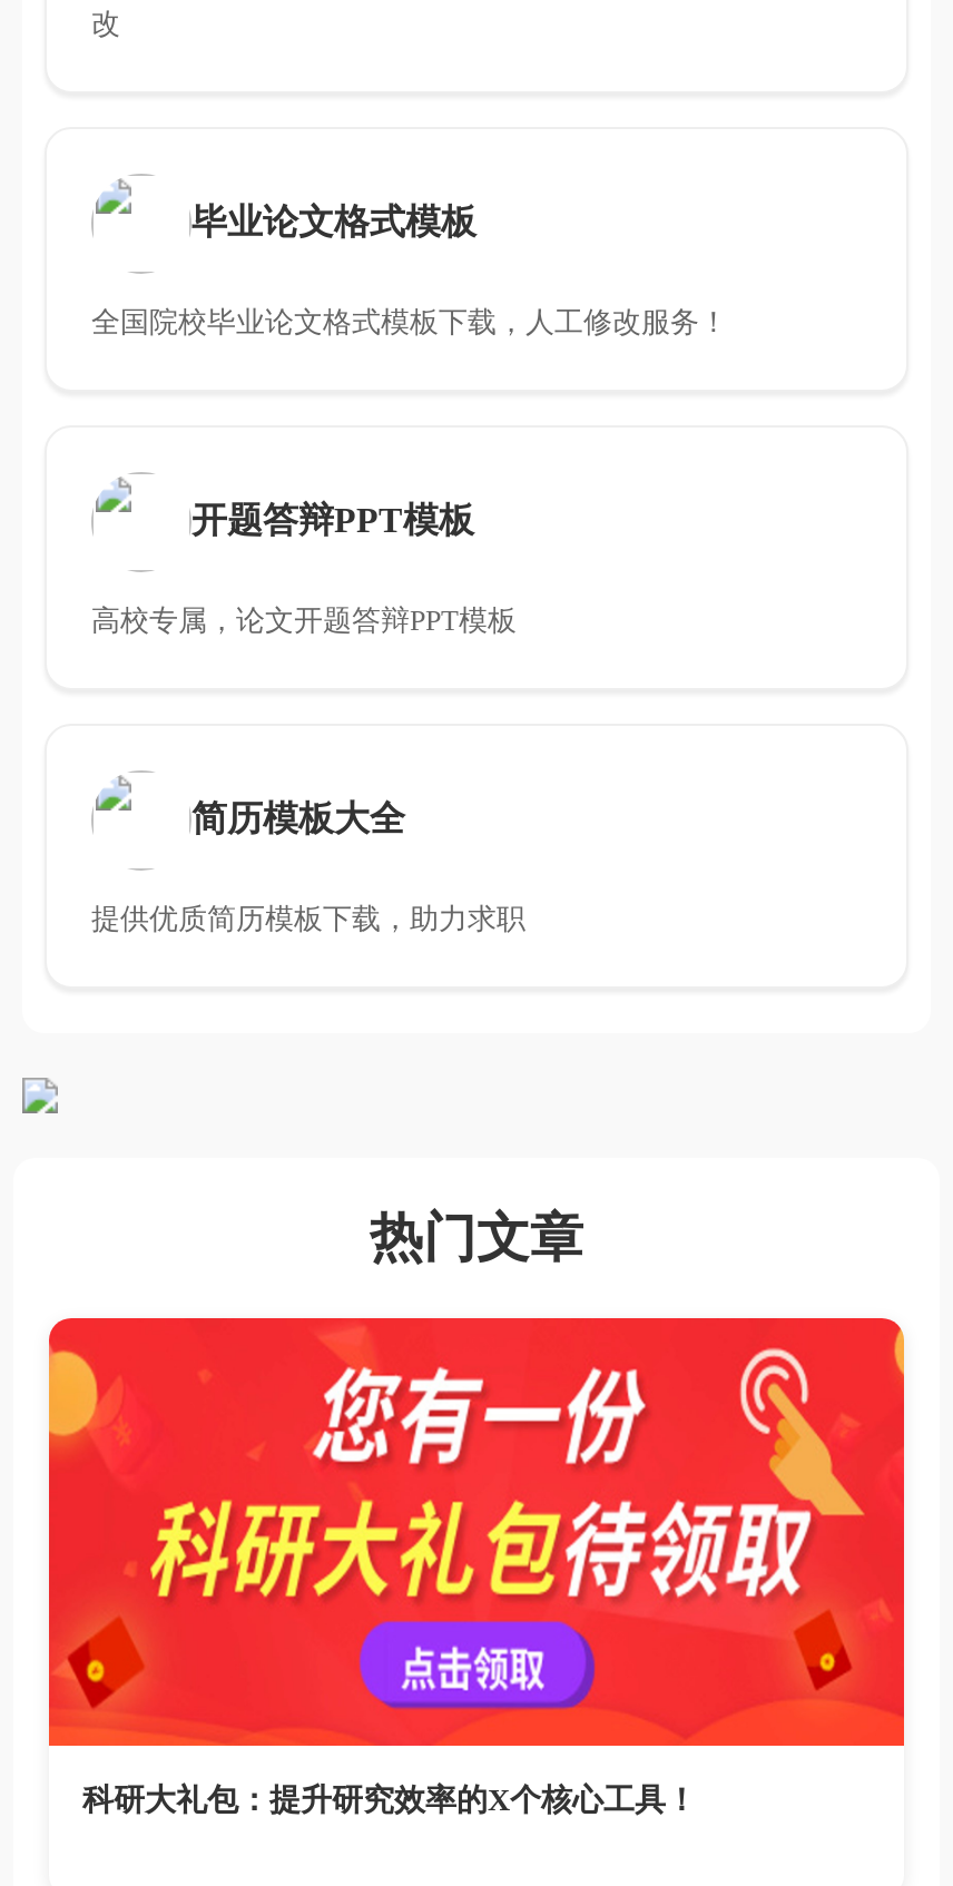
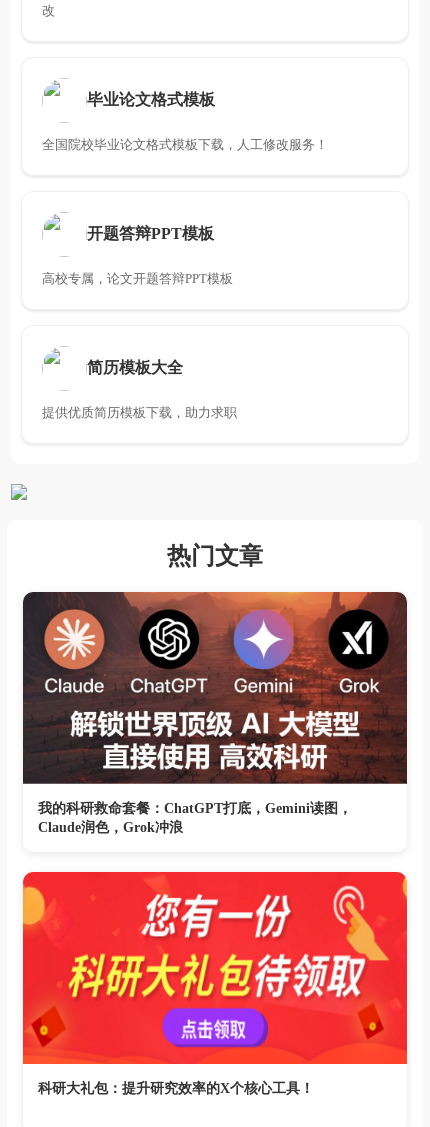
none -> [22,591,408,835] [image] | 我的科研救命套餐：ChatGPT打底，Gemini读图， | Claude润色，Grok冲浪

